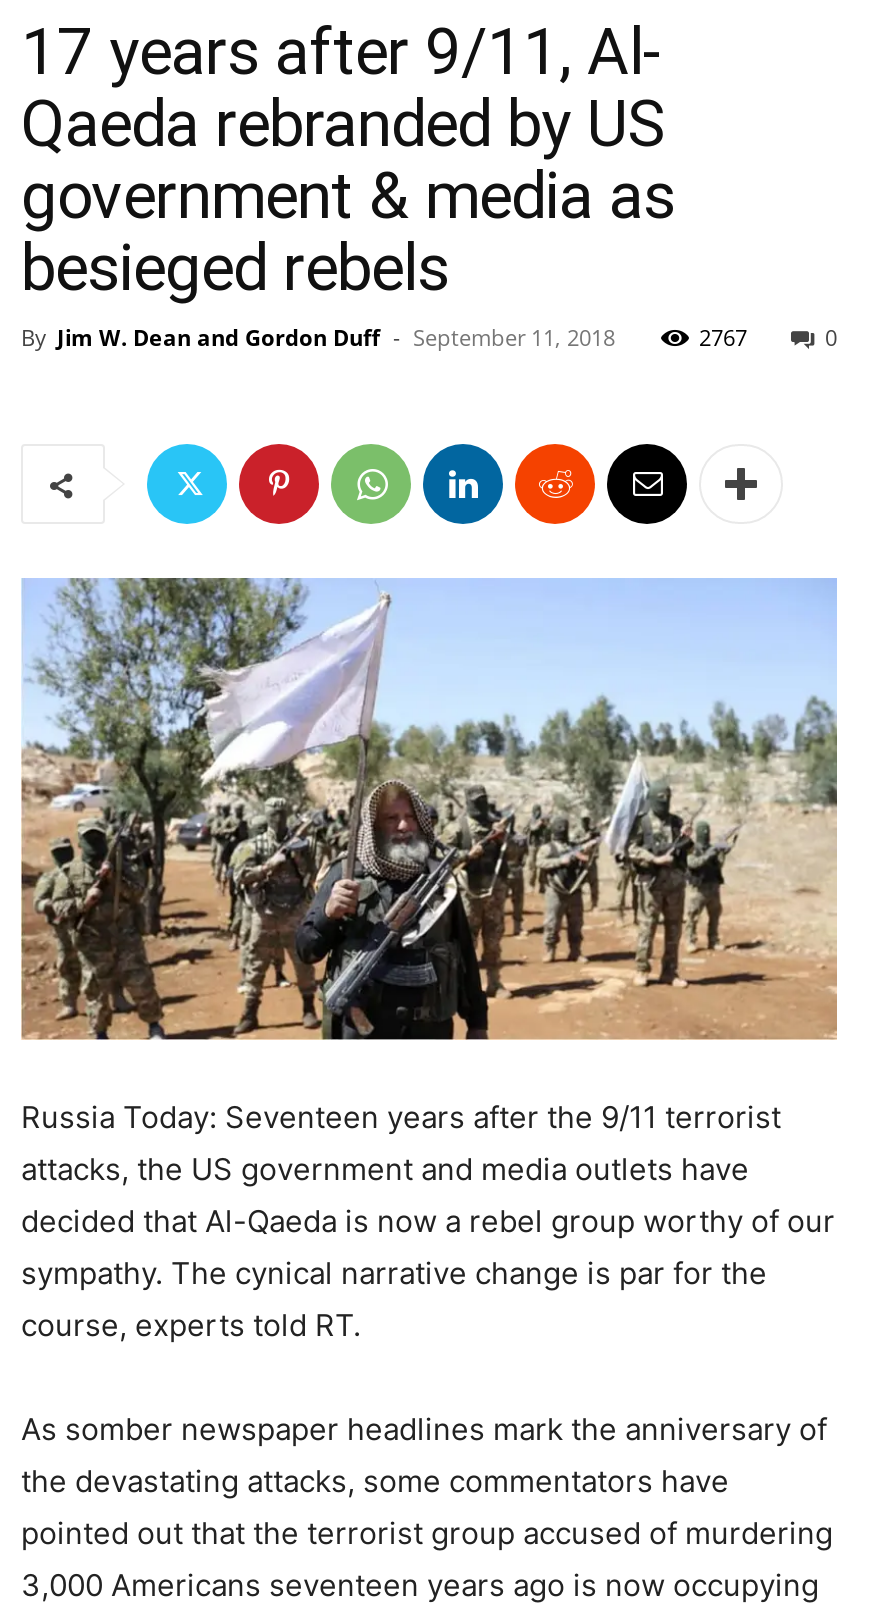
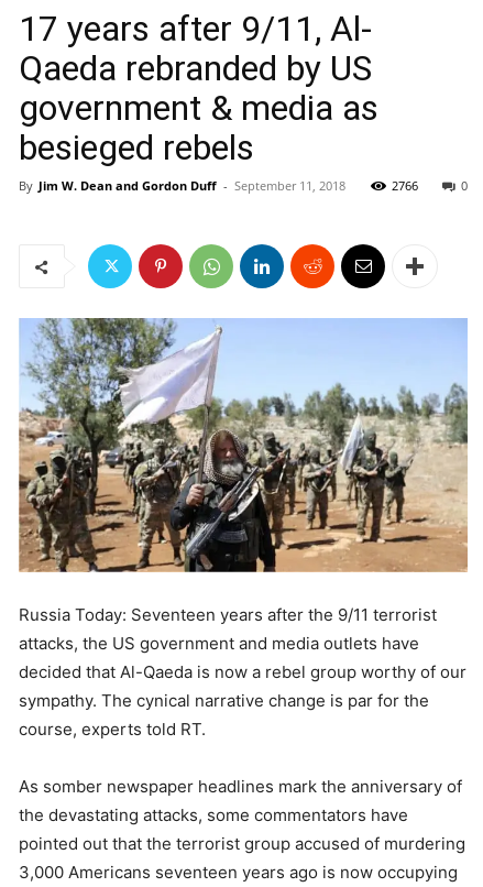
[699,322,747,352] 2767 -> [392,177,418,194] 2766

